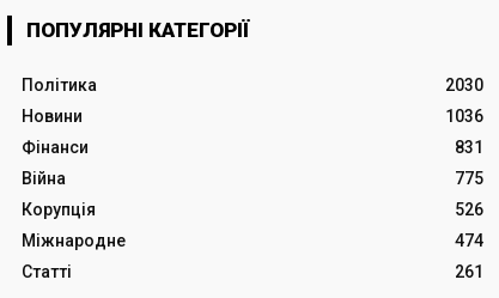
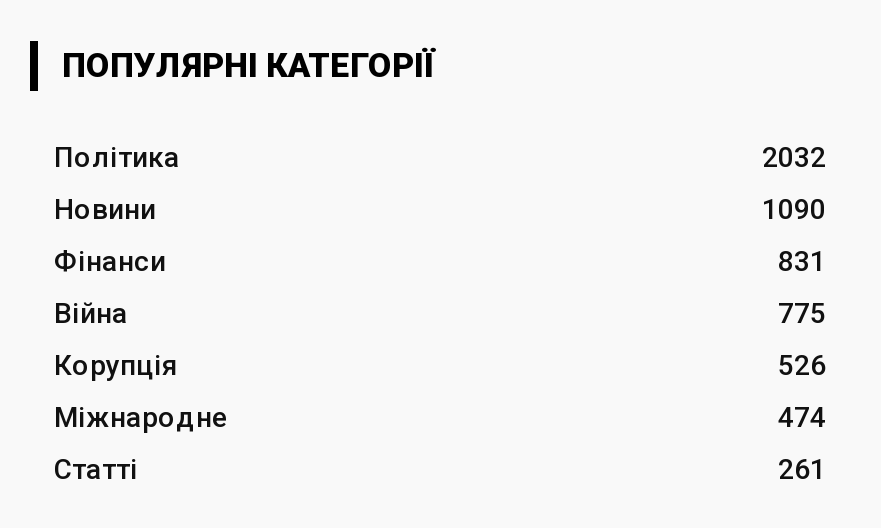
[445,75,483,94] 2030 -> [762,140,826,172] 2032
[445,106,483,125] 1036 -> [762,192,826,224] 1090

